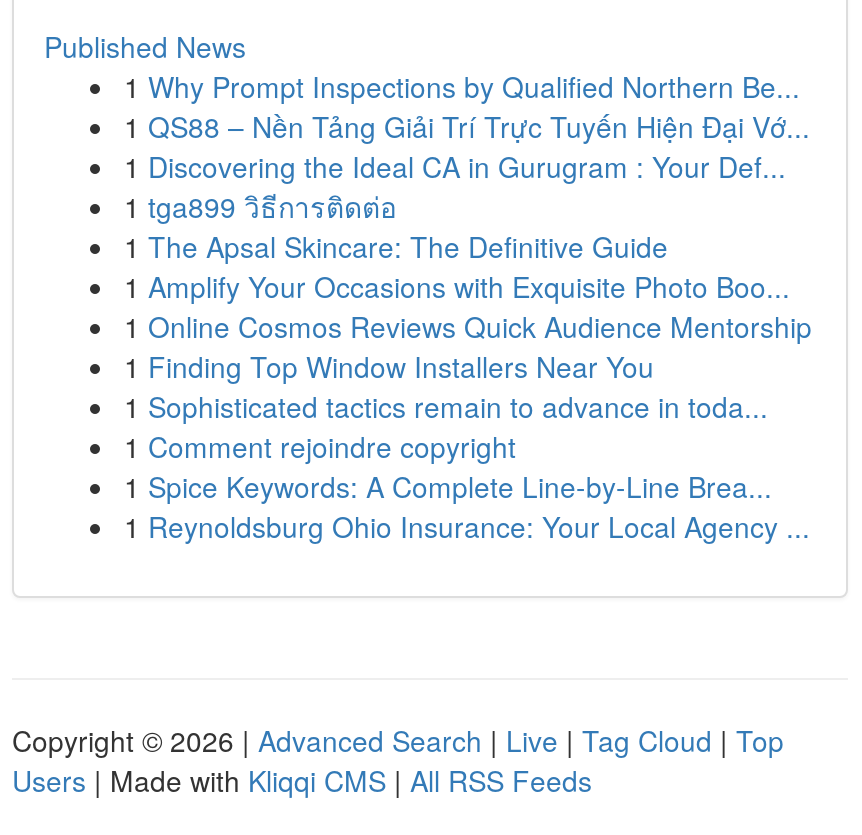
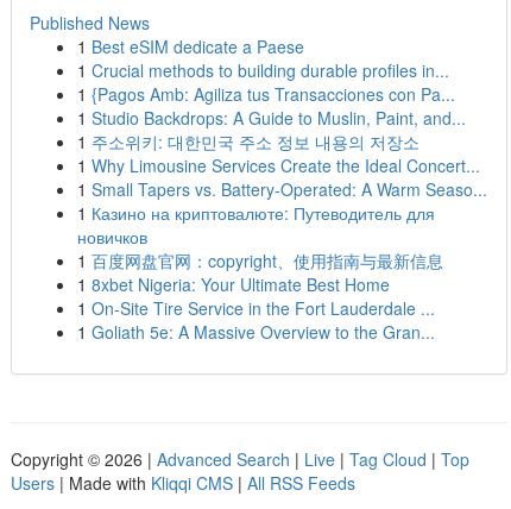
[124,66,812,546] 1 Why Prompt Inspections by Qualified Northern Be... | 1 QS88 – Nền Tảng Giải Trí Trực Tuyến Hiện Đại Vớ... | 1 Discovering the Ideal CA in Gurugram : Your Def... | 1 tga899 วิธีการติดต่อ | 1 The Apsal Skincare: The Definitive Guide | 1 Amplify Your Occasions with Exquisite Photo Boo... | 1 Online Cosmos Reviews Quick Audience Mentorship | 1 Finding Top Window Installers Near You | 1 Sophisticated tactics remain to advance in toda... | 1 Comment rejoindre copyright | 1 Spice Keywords: A Complete Line-by-Line Brea... | 1 Reynoldsburg Ohio Insurance: Your Local Agency ... -> [77,34,487,344] 1 Best eSIM dedicate a Paese | 1 Crucial methods to building durable profiles in... | 1 {Pagos Amb: Agiliza tus Transacciones con Pa... | 1 Studio Backdrops: A Guide to Muslin, Paint, and... | 1 주소위키: 대한민국 주소 정보 내용의 저장소 | 1 Why Limousine Services Create the Ideal Concert... | 1 Small Tapers vs. Battery-Operated: A Warm Seaso... | 1 Казино на криптовалюте: Путеводитель для | новичков | 1 百度网盘官网：copyright、使用指南与最新信息 | 1 8xbet Nigeria: Your Ultimate Best Home | 1 On-Site Tire Service in the Fort Lauderdale ... | 1 Goliath 5e: A Massive Overview to the Gran...

